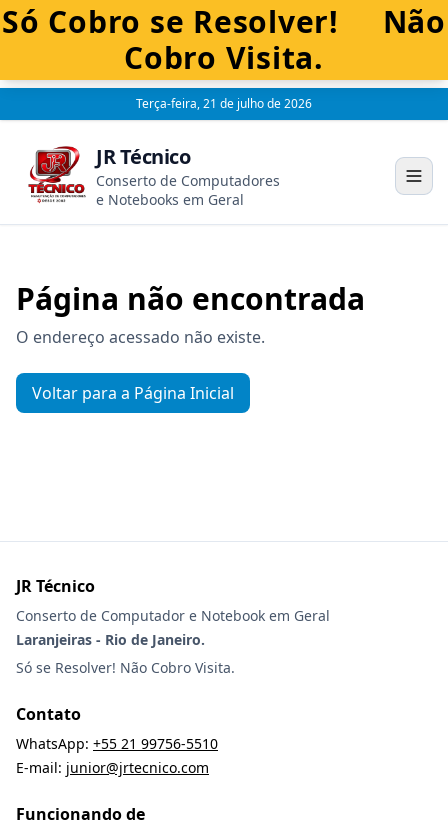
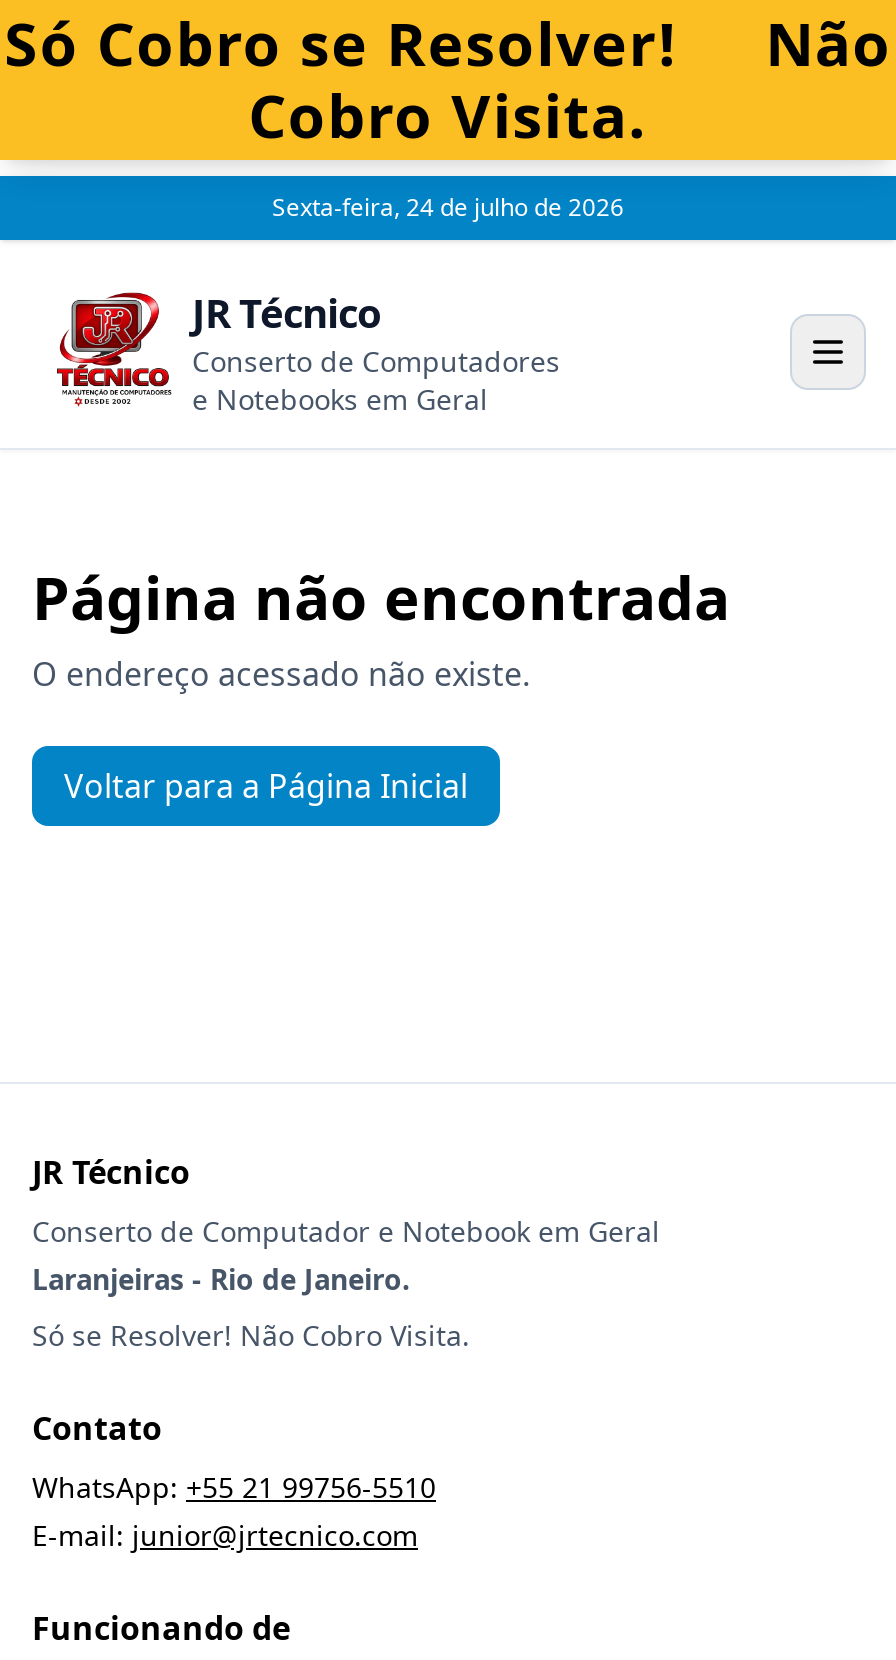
[136,95,312,112] Terça-feira, 21 de julho de 2026 -> [272,190,624,224] Sexta-feira, 24 de julho de 2026

